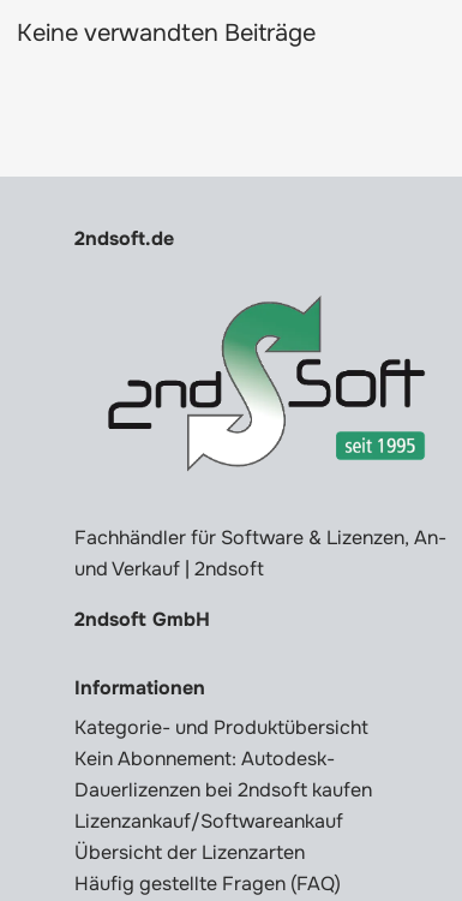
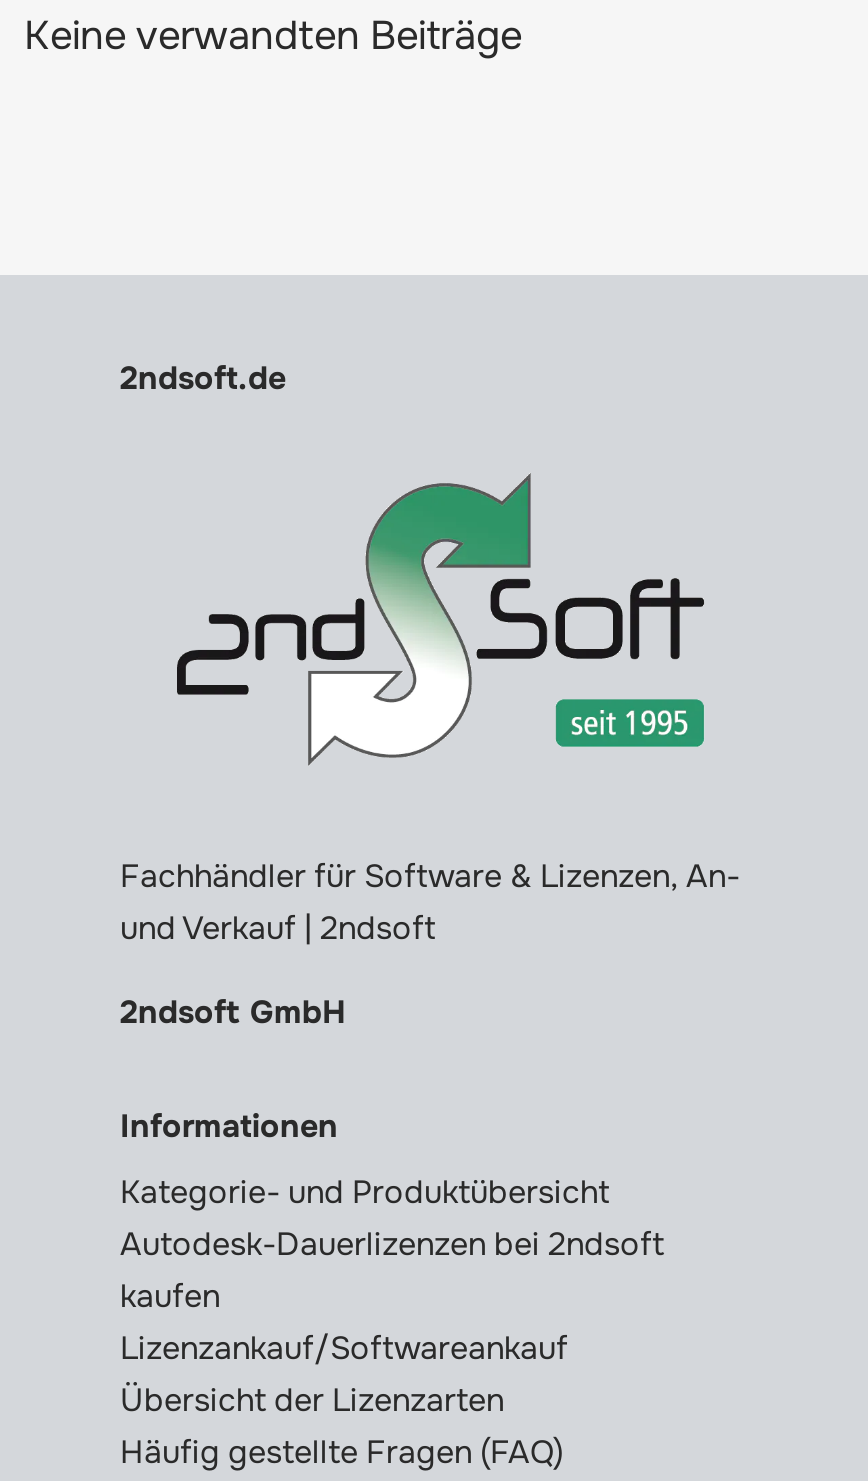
[74,746,372,803] Kein Abonnement: Autodesk- | Dauerlizenzen bei 2ndsoft kaufen -> [120,1223,664,1317] Autodesk-Dauerlizenzen bei 2ndsoft | kaufen

